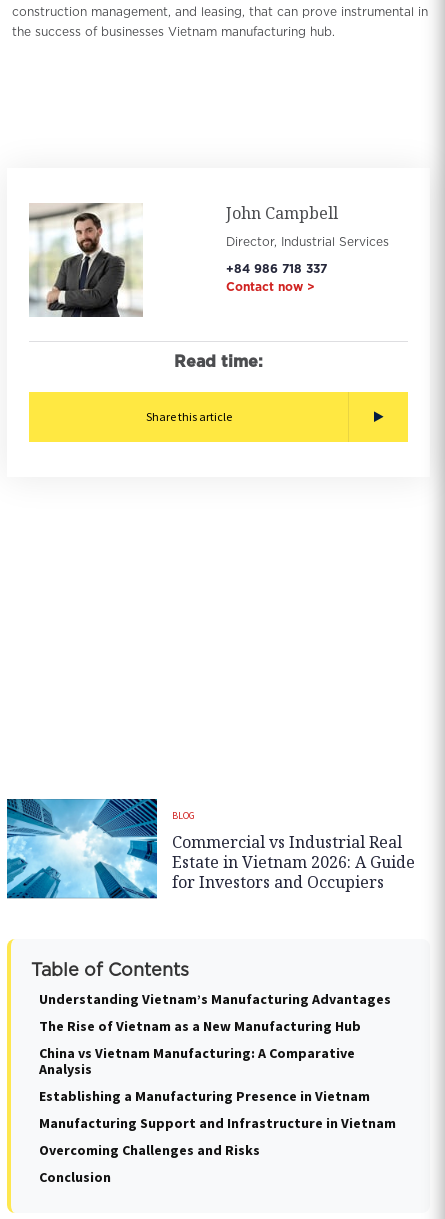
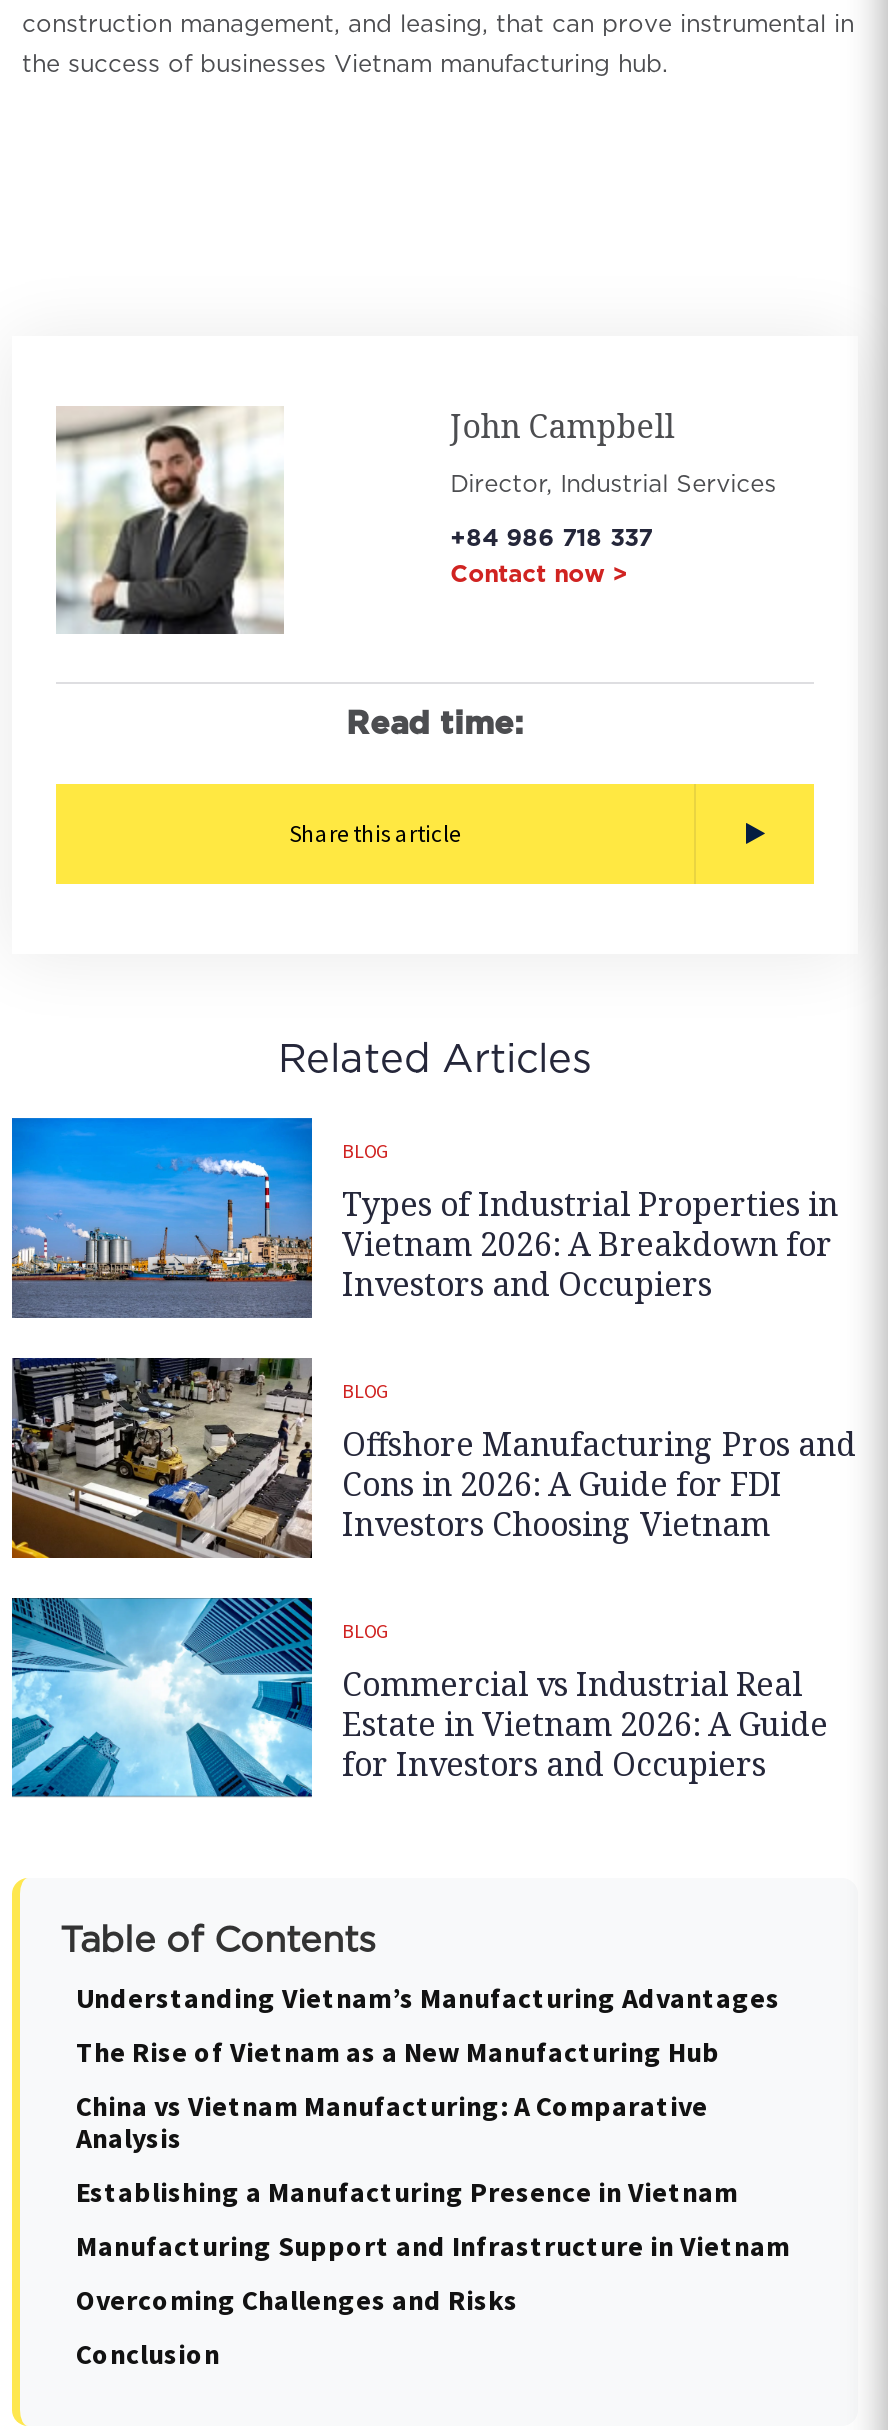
none -> [10,1034,856,1547] [image] | Related Articles | BLOG | Types of Industrial Properties in | Vietnam 2026: A Breakdown for | Investors and Occupiers | BLOG | Offshore Manufacturing Pros and | Cons in 2026: A Guide for FDI | Investors Choosing Vietnam
none -> [10,1356,314,1560] [image]

